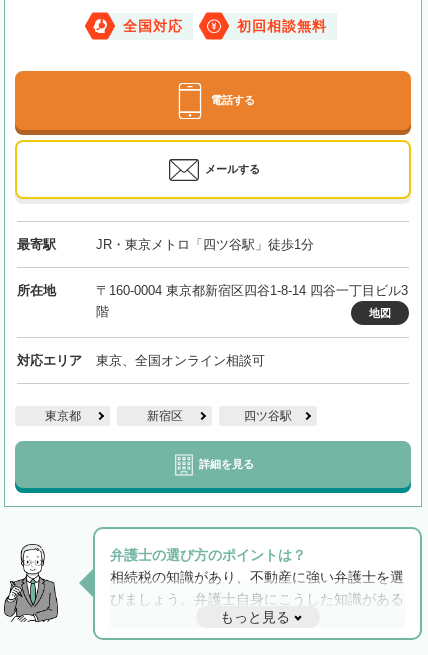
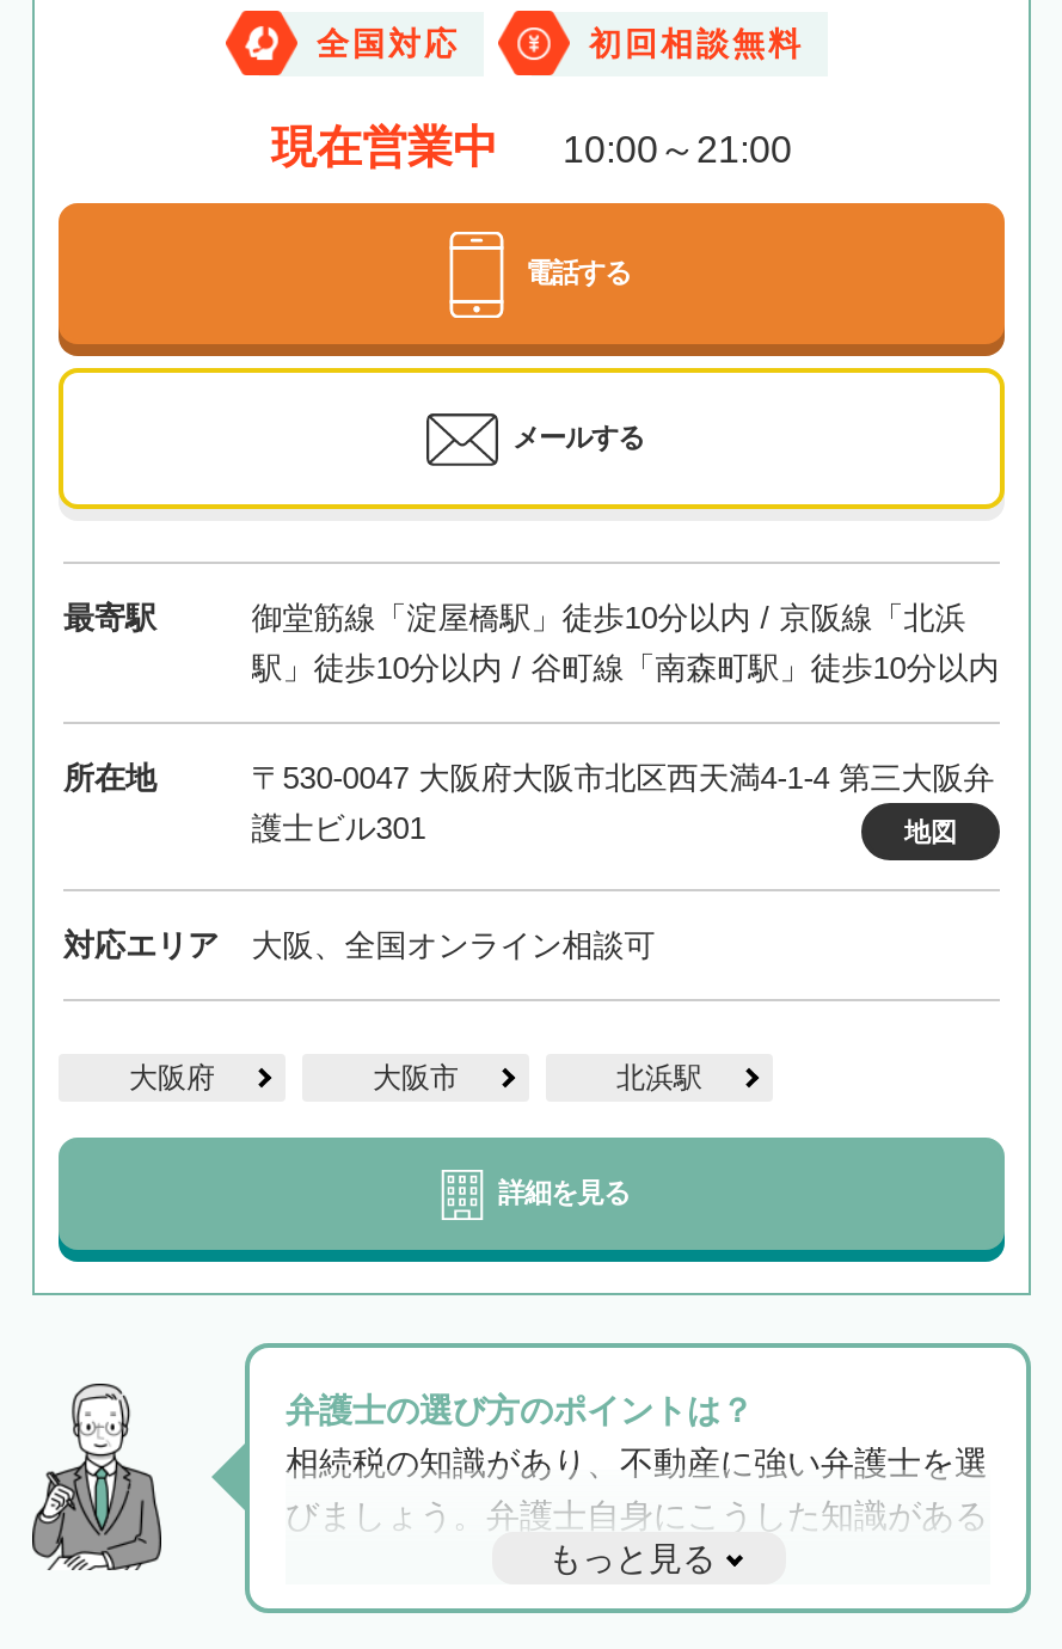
none -> [271,121,792,171] 現在営業中 | 10:00～21:00
[96,236,314,251] JR・東京メトロ「四ツ谷駅」徒歩1分 -> [251,599,999,685] 御堂筋線「淀屋橋駅」徒歩10分以内 / 京阪線「北浜 | 駅」徒歩10分以内 / 谷町線「南森町駅」徒歩10分以内
[96,282,408,318] 〒160-0004 東京都新宿区四谷1-8-14 四谷一丁目ビル3 | 階 -> [251,759,994,845] 〒530-0047 大阪府大阪市北区西天満4-1-4 第三大阪弁 | 護士ビル301
[96,352,265,367] 東京、全国オンライン相談可 -> [251,926,655,962] 大阪、全国オンライン相談可
[44,408,292,422] 東京都 | 新宿区 | 四ツ谷駅 -> [129,1060,702,1093] 大阪府 | 大阪市 | 北浜駅

